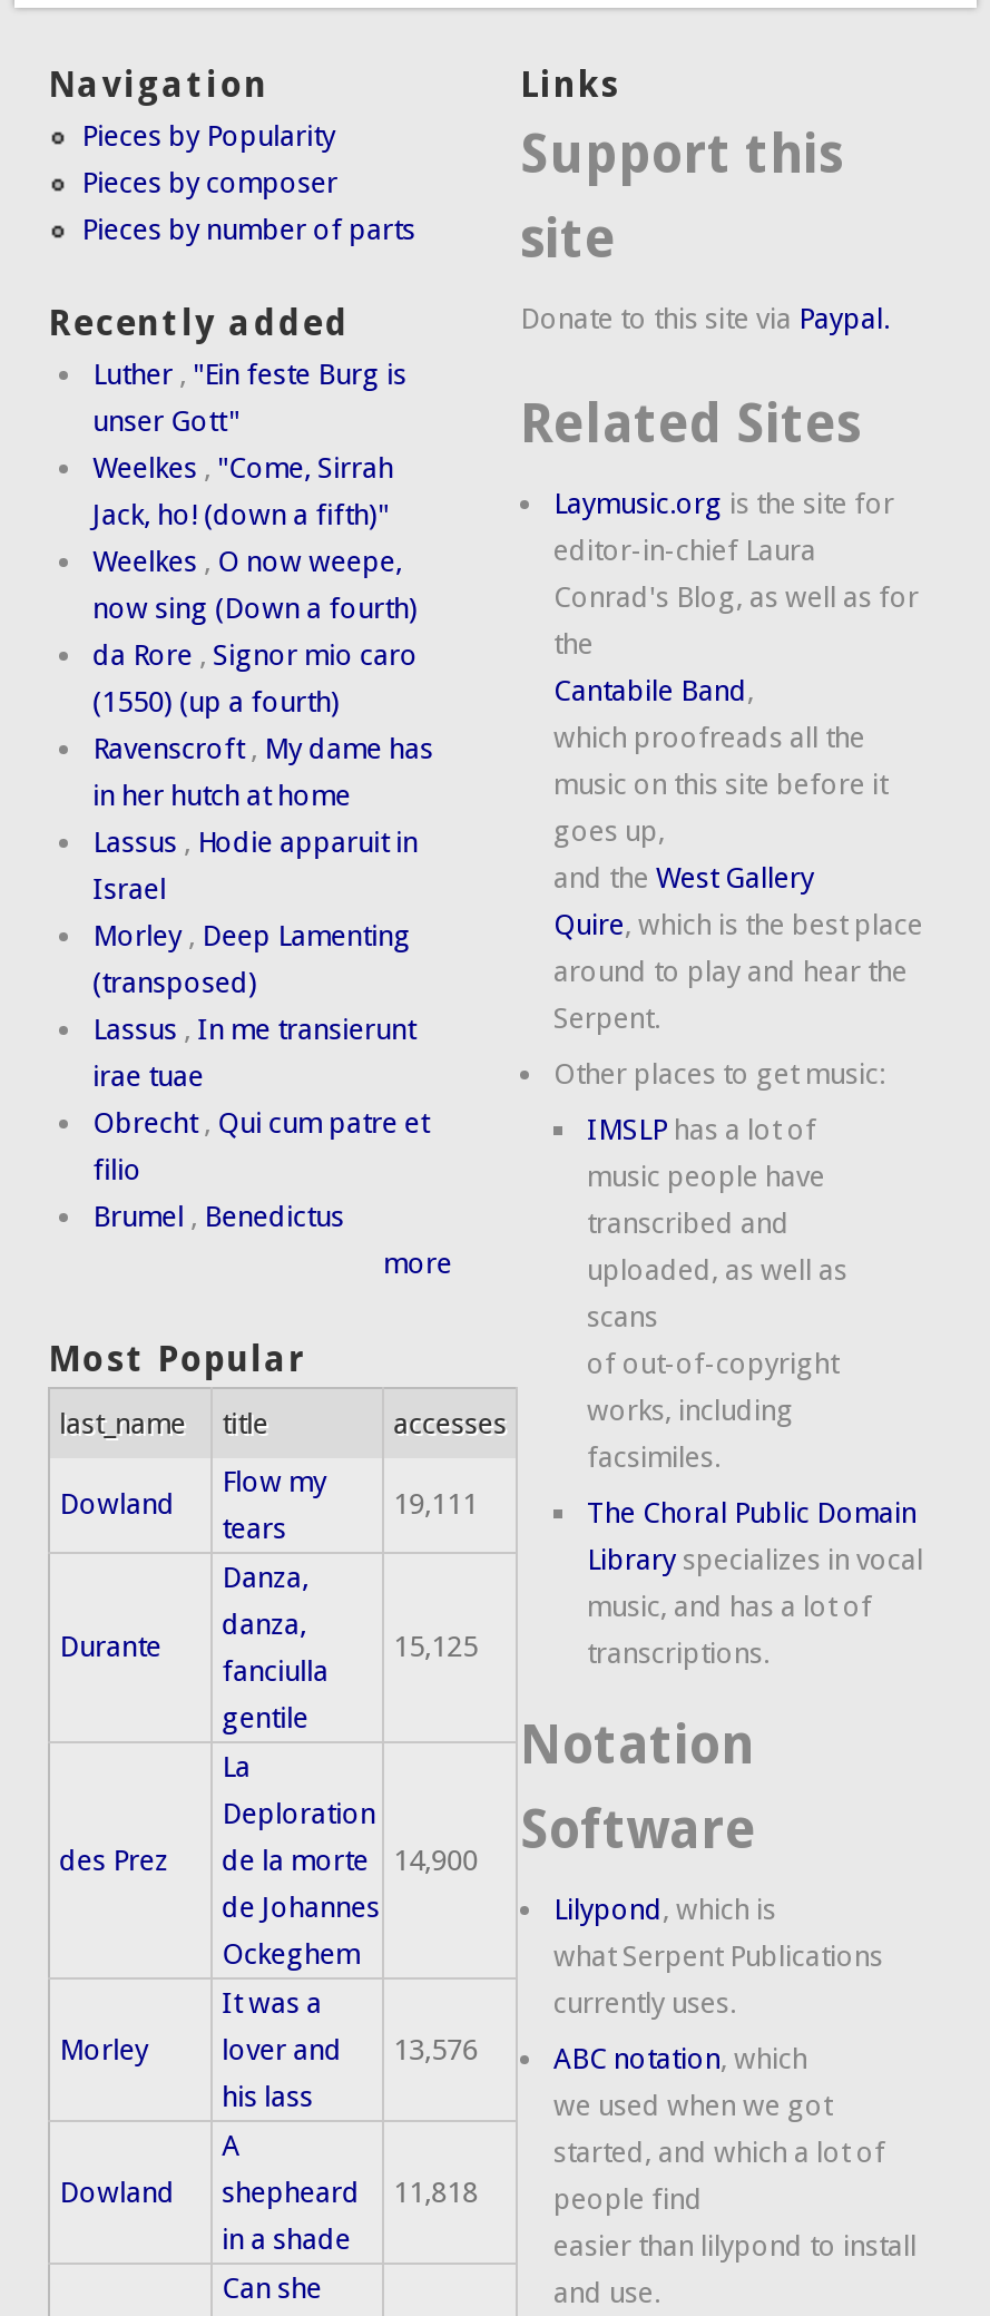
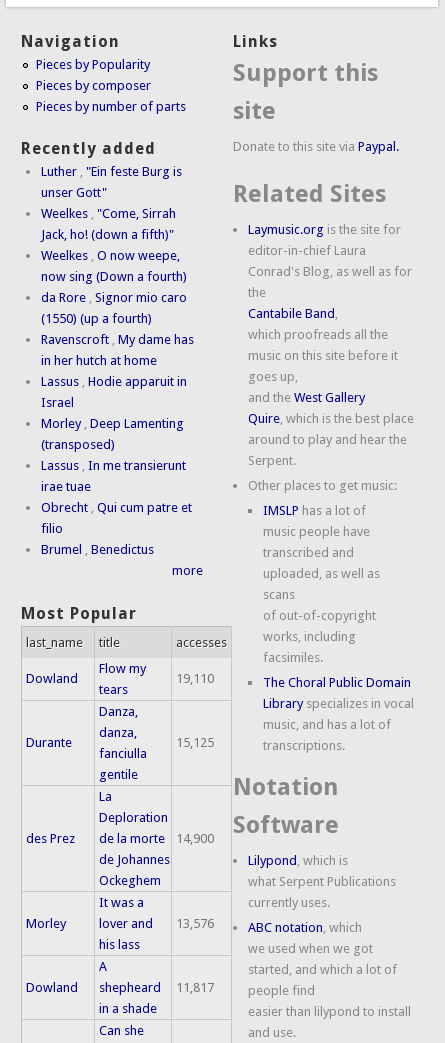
[393,1487,478,1520] 19,111 -> [176,671,214,686] 19,110
[59,2175,478,2209] Dowland shepheard 11,818 -> [26,980,214,995] Dowland shepheard 11,817

